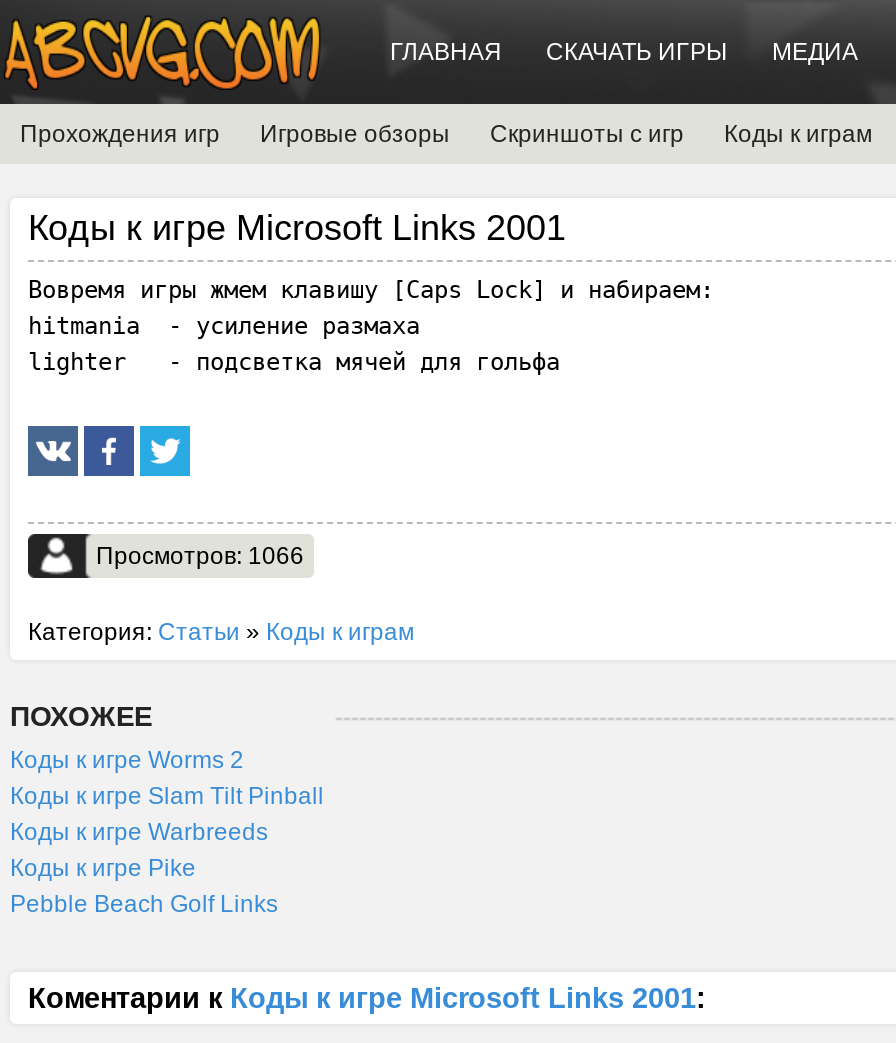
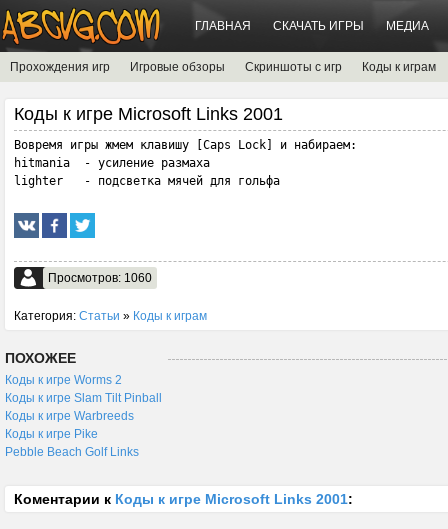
[96,542,304,570] Просмотров: 1066 -> [48,271,152,285] Просмотров: 1060

